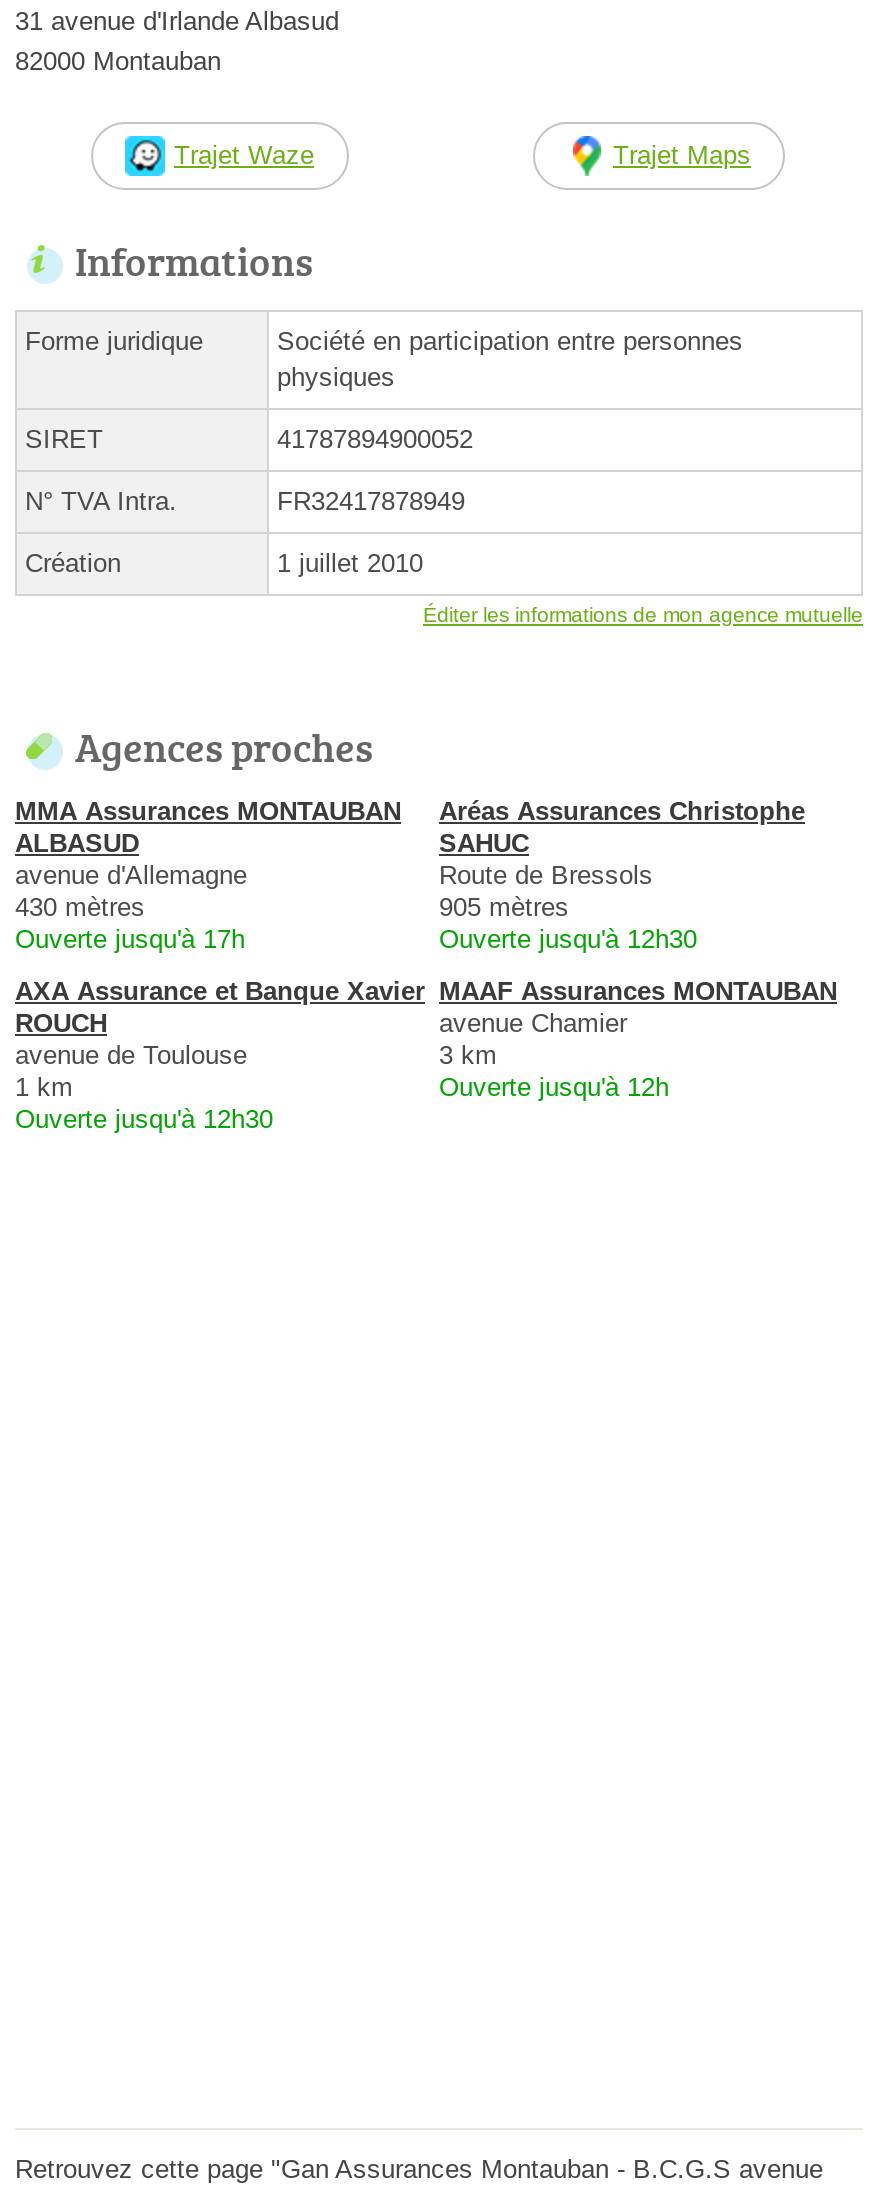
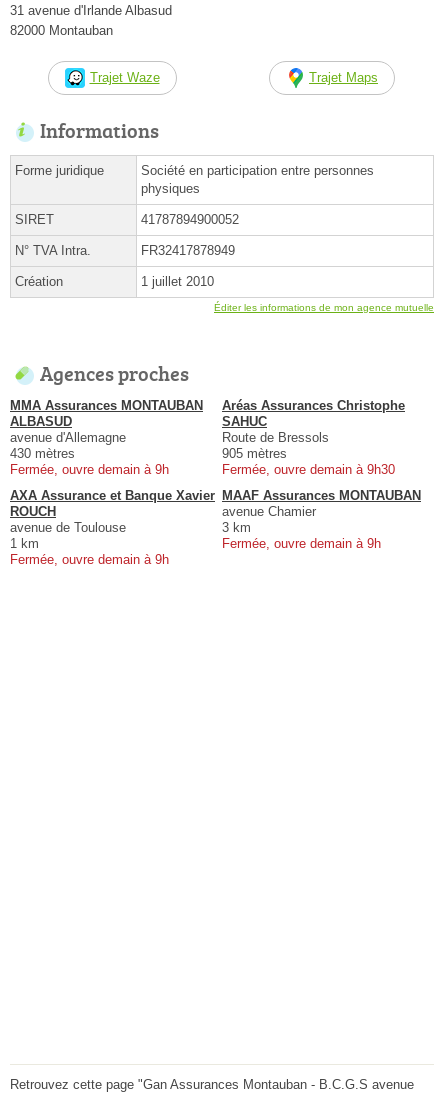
[15,924,245,954] Ouverte jusqu'à 17h -> [10,462,169,477] Fermée, ouvre demain à 9h
[439,924,697,954] Ouverte jusqu'à 12h30 -> [222,462,395,477] Fermée, ouvre demain à 9h30
[439,1072,669,1102] Ouverte jusqu'à 12h -> [222,536,381,551] Fermée, ouvre demain à 9h
[15,1104,273,1134] Ouverte jusqu'à 12h30 -> [10,552,169,567] Fermée, ouvre demain à 9h

